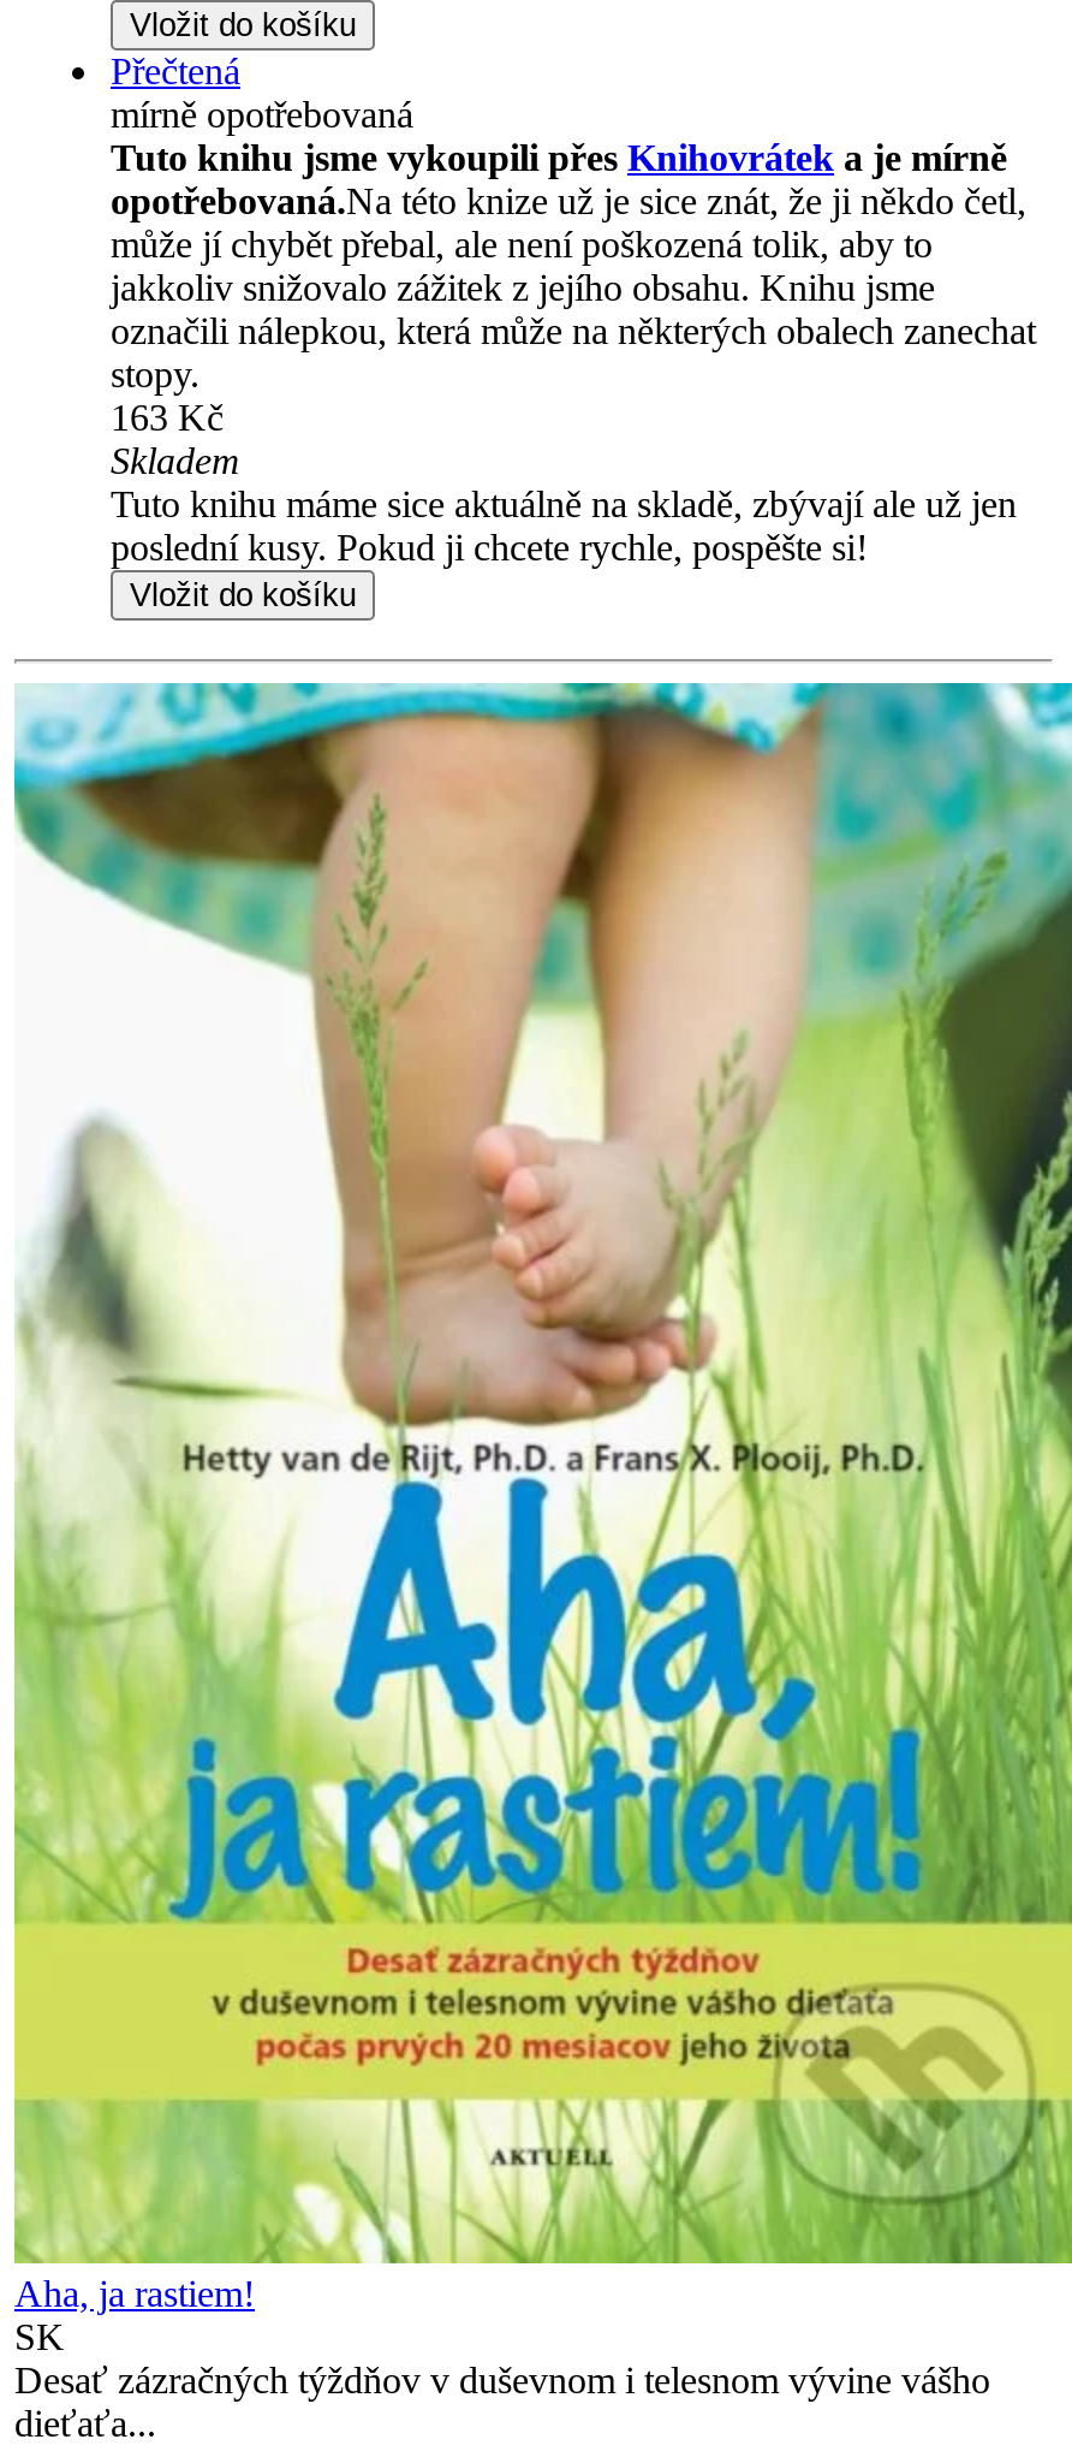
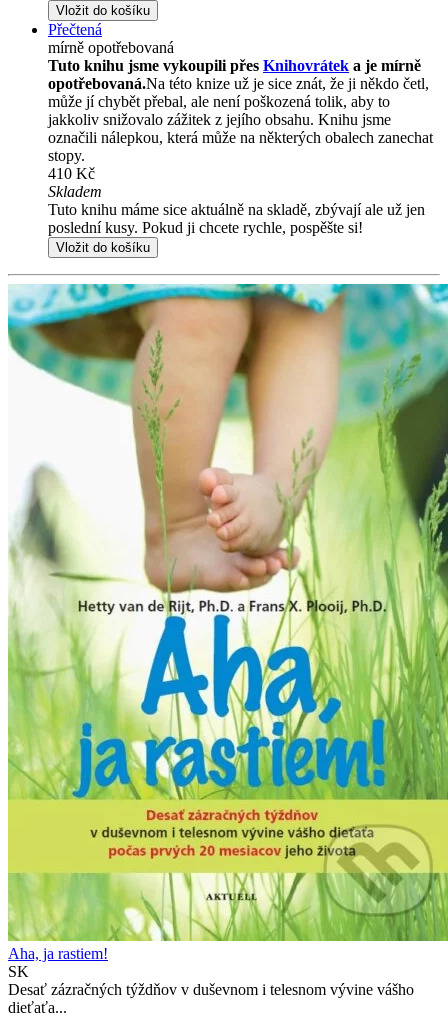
[111,398,224,439] 163 Kč -> [48,165,95,182] 410 Kč

